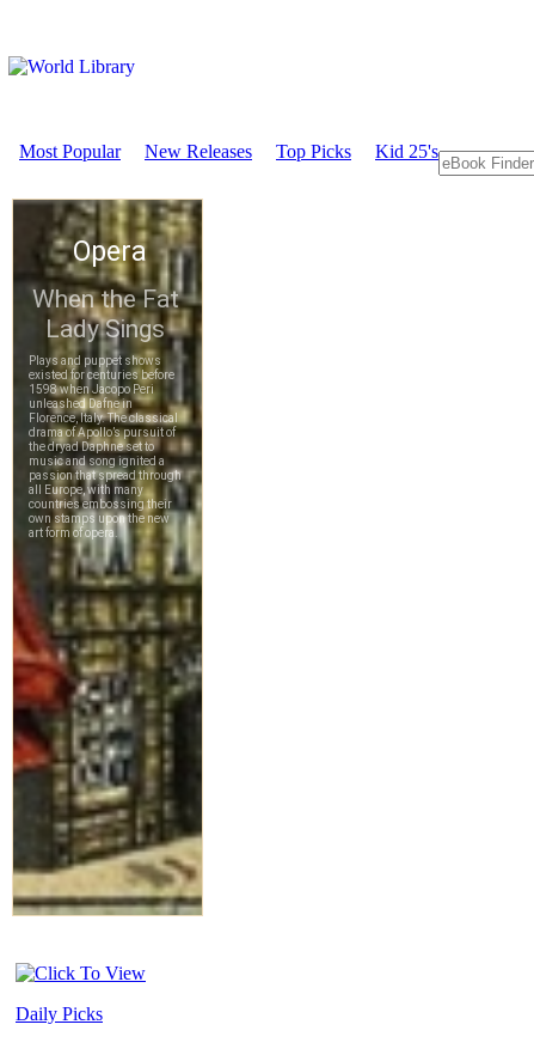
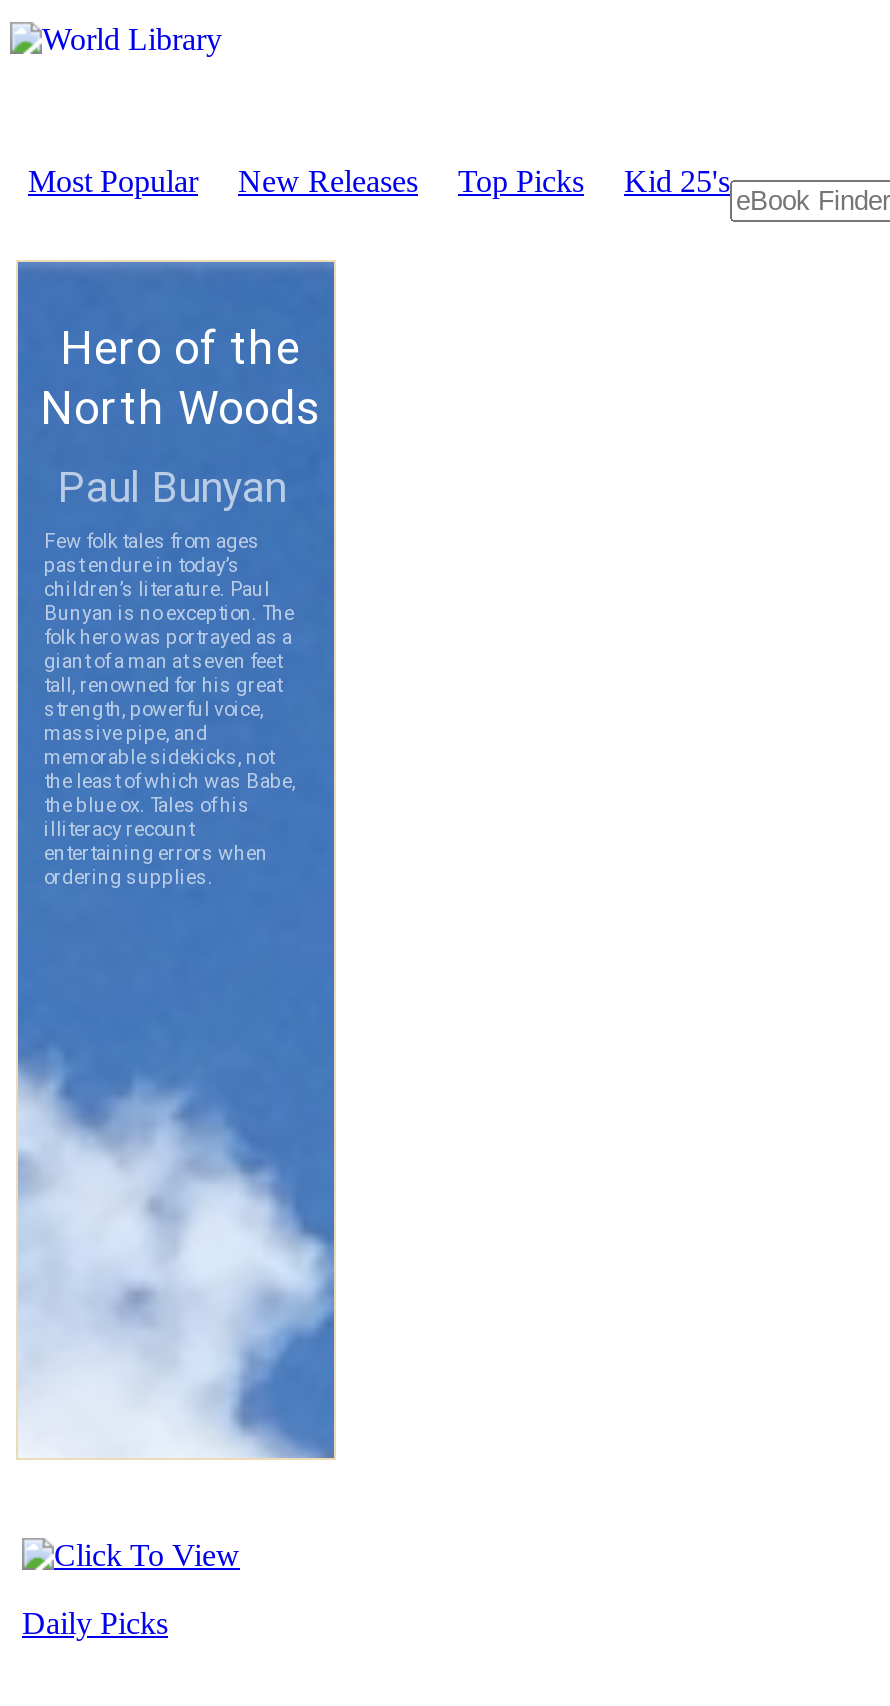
[12,199,203,916] [image] -> [16,260,336,1460] [image]

